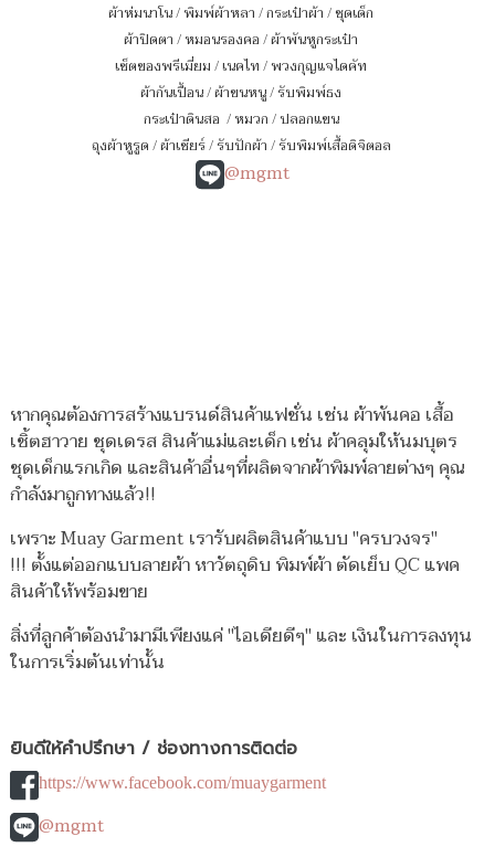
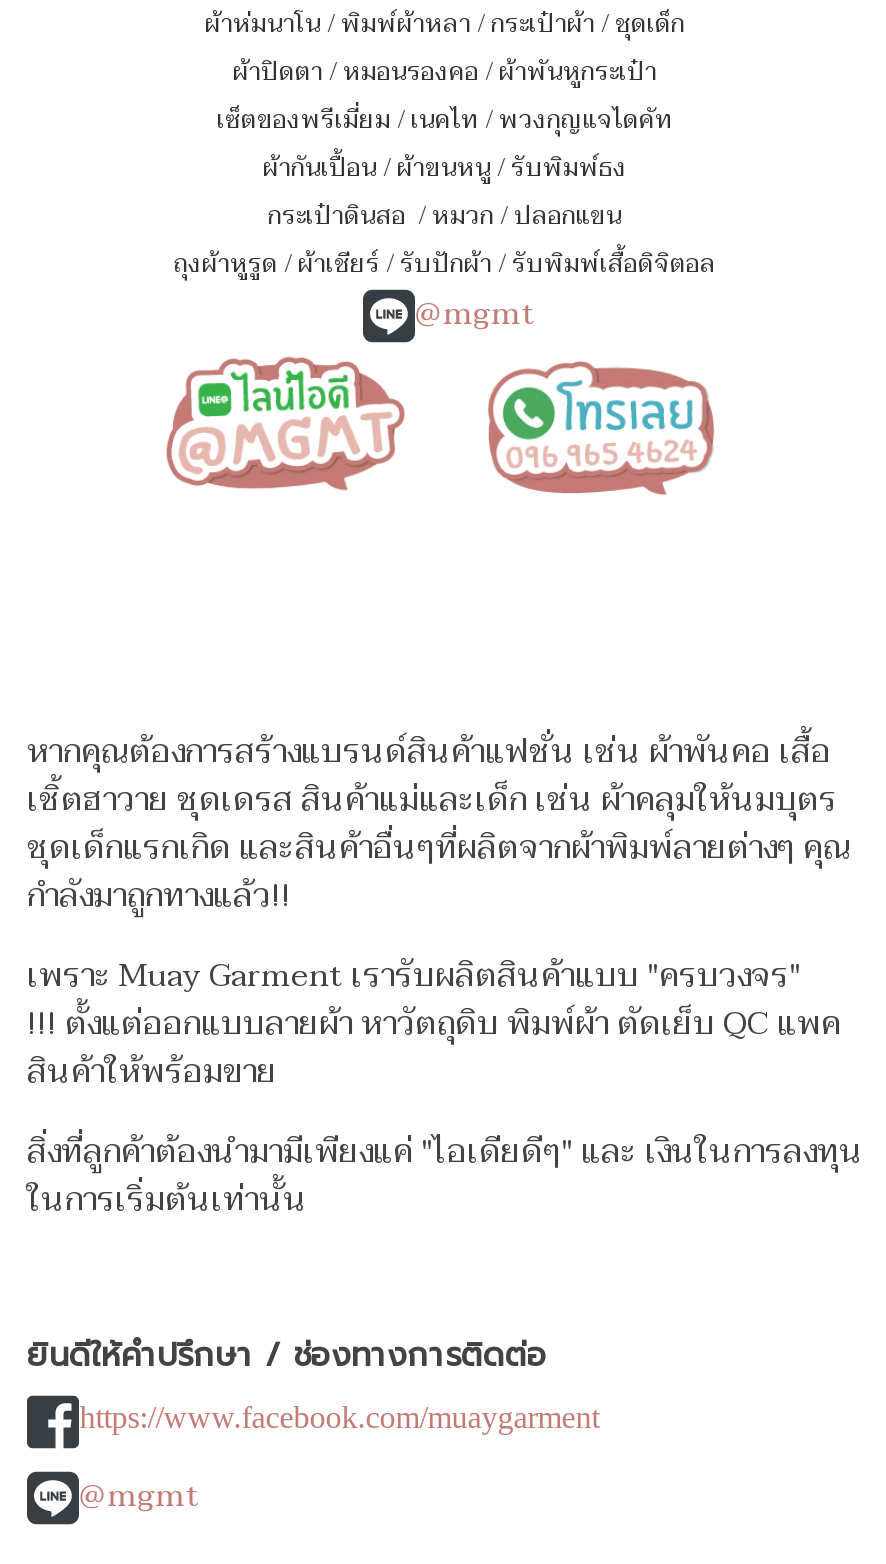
none -> [165,354,407,492] [image]
none -> [485,360,717,496] [image]

